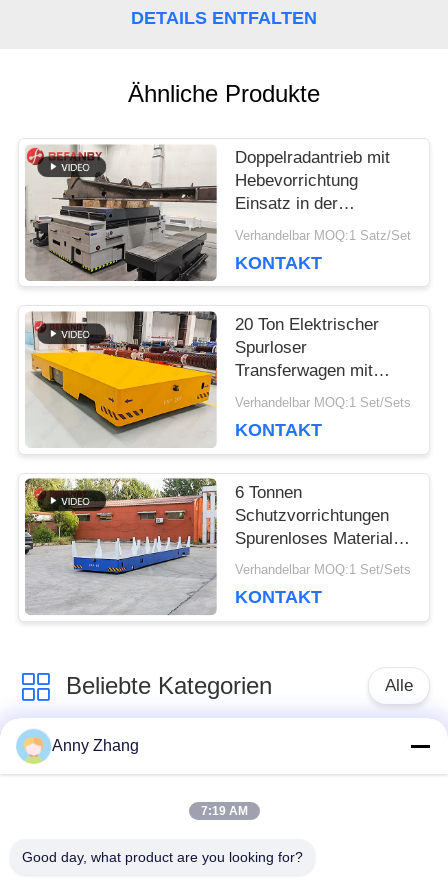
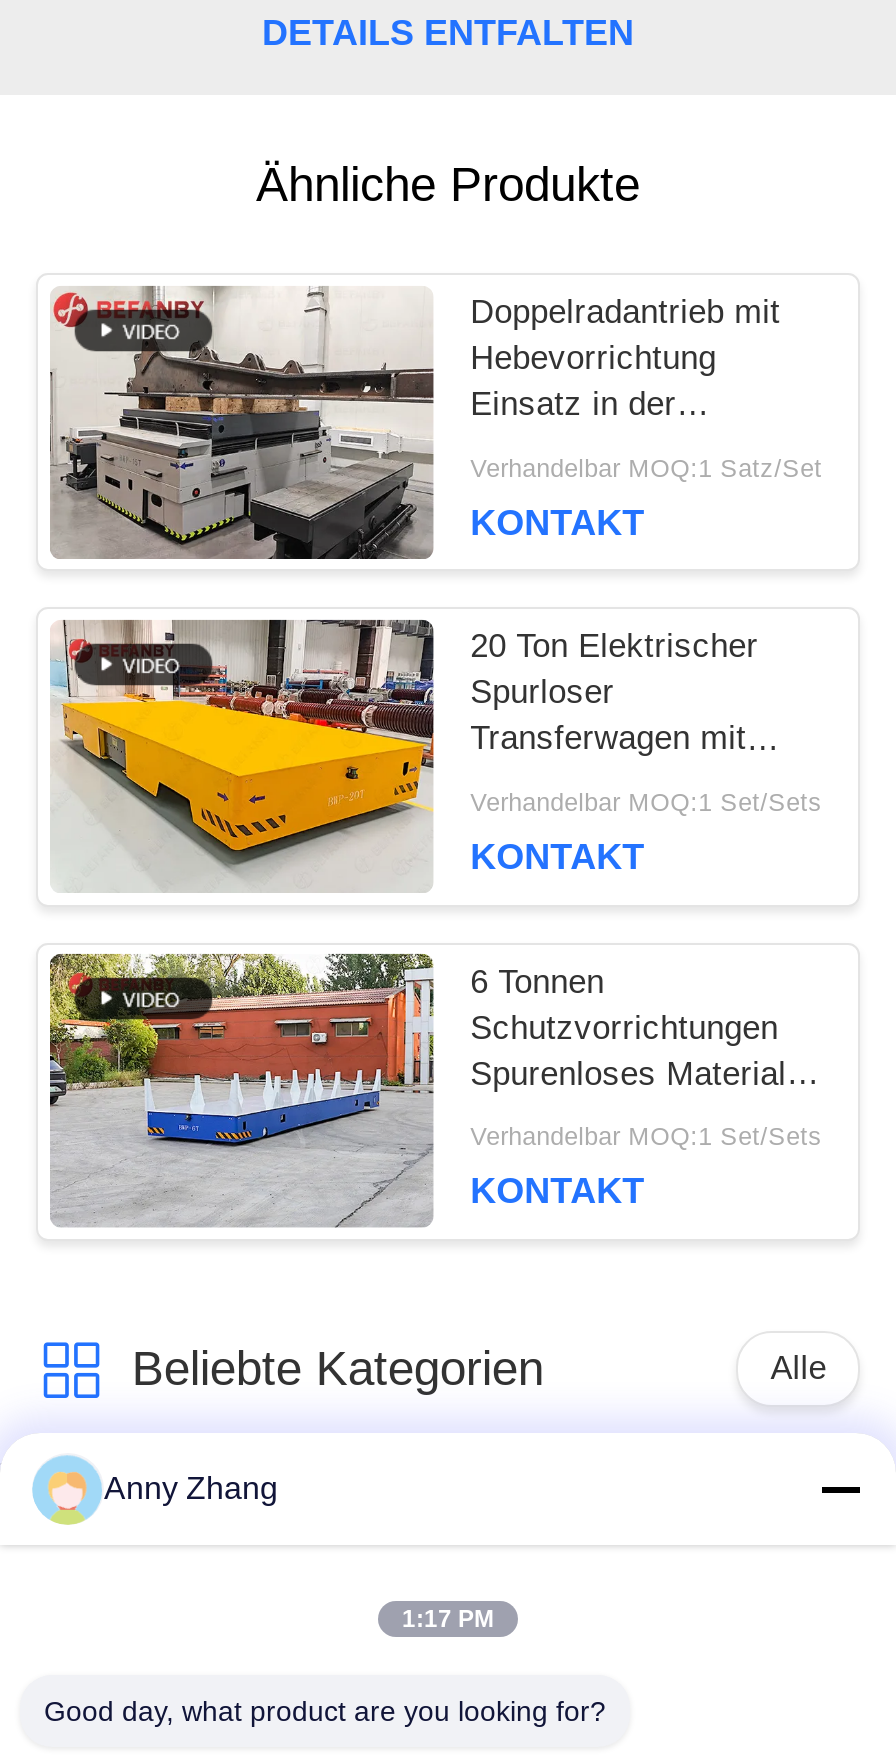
[200,804,247,818] 7:19 AM -> [402,1605,494,1633] 1:17 PM

